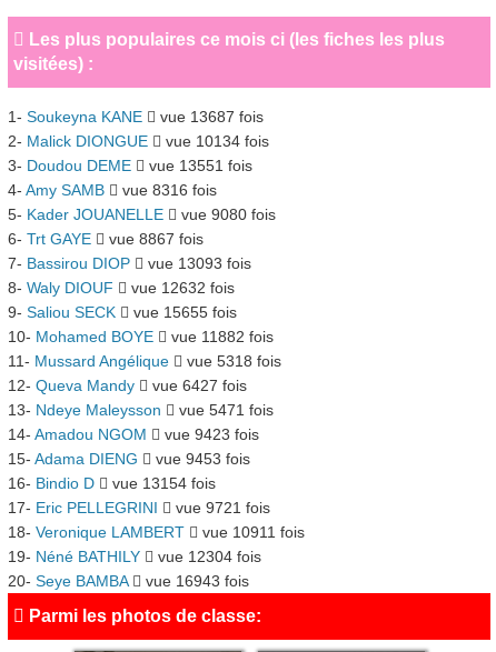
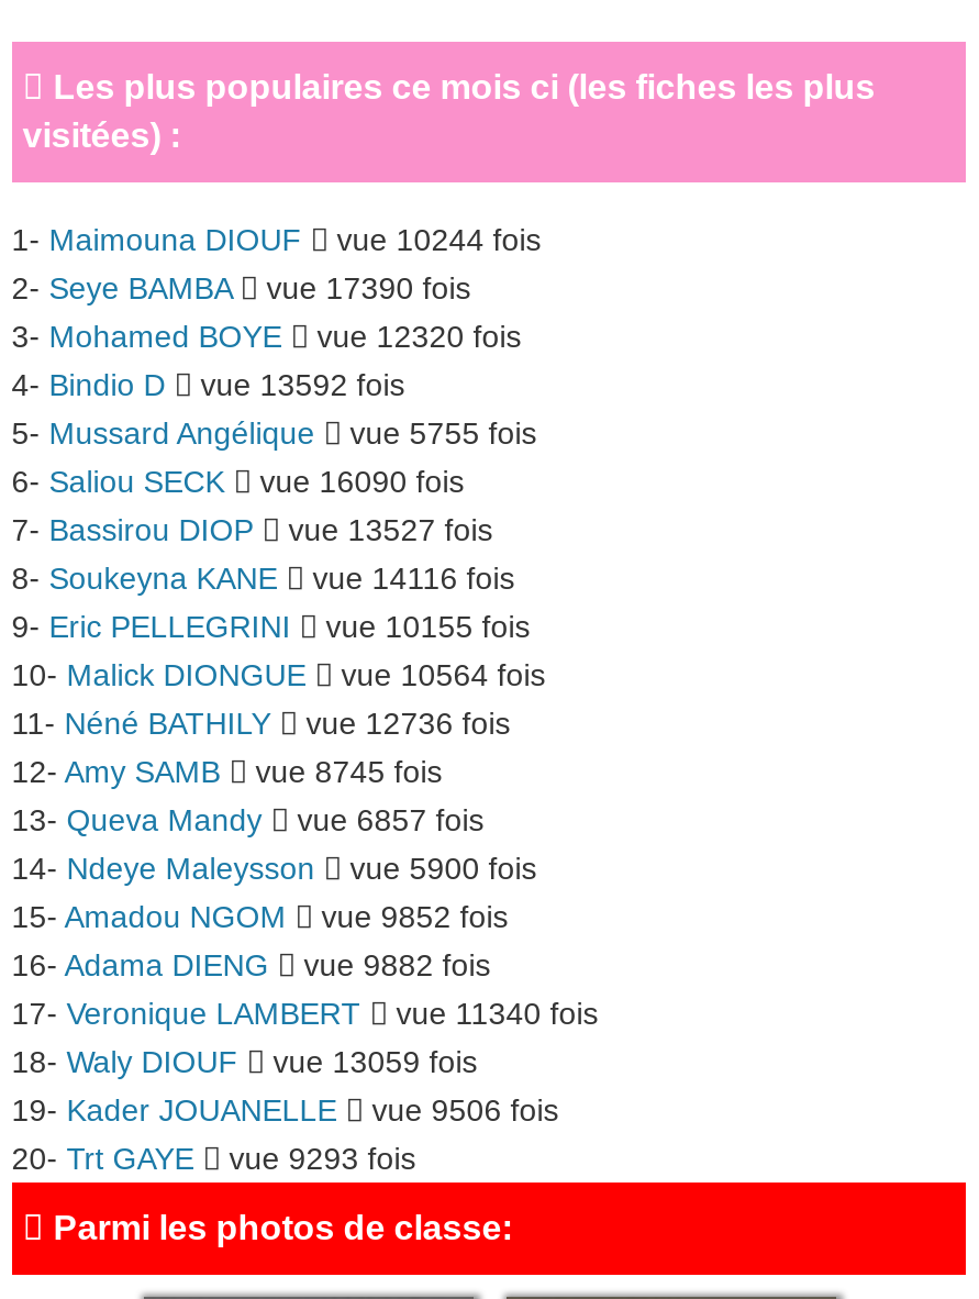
[7,108,275,248] 1- Soukeyna KANE | vue 13687 fois | 2- Malick DIONGUE | vue 10134 fois | 3- Doudou DEME | vue 13551 fois | 4- Amy SAMB | vue 8316 fois | 5- Kader JOUANELLE | vue 9080 fois | 6- Trt GAYE | vue 8867 fois -> [11,223,541,500] 1- Maimouna DIOUF | vue 10244 fois | 2- Seye BAMBA | vue 17390 fois | 3- Mohamed BOYE | vue 12320 fois | 4- Bindio D | vue 13592 fois | 5- Mussard Angélique vue 5755 fois | 6- Saliou SECK | vue 16090 fois
[7,255,304,590] vue 13093 fois | 8- Waly DIOUF | vue 12632 fois | 9- Saliou SECK | vue 15655 fois | 10- Mohamed BOYE | vue 11882 fois | 11- Mussard Angélique vue 5318 fois | 12- Queva Mandy vue 6427 fois | 13- Ndeye Maleysson vue 5471 fois | 14- Amadou NGOM | vue 9423 fois | 15- Adama DIENG | vue 9453 fois | 16- Bindio D | vue 13154 fois | 17- Eric PELLEGRINI | vue 9721 fois | 18- Veronique LAMBERT | vue 10911 fois | 19- Néné BATHILY | vue 12304 fois | 20- Seye BAMBA | vue 16943 fois -> [11,513,598,1177] vue 13527 fois | 8- Soukeyna KANE | vue 14116 fois | 9- Eric PELLEGRINI | vue 10155 fois | 10- Malick DIONGUE | vue 10564 fois | 11- Néné BATHILY | vue 12736 fois | 12- Amy SAMB | vue 8745 fois | 13- Queva Mandy vue 6857 fois | 14- Ndeye Maleysson vue 5900 fois | 15- Amadou NGOM | vue 9852 fois | 16- Adama DIENG | vue 9882 fois | 17- Veronique LAMBERT | vue 11340 fois | 18- Waly DIOUF | vue 13059 fois | 19- Kader JOUANELLE | vue 9506 fois | 20- Trt GAYE | vue 9293 fois

